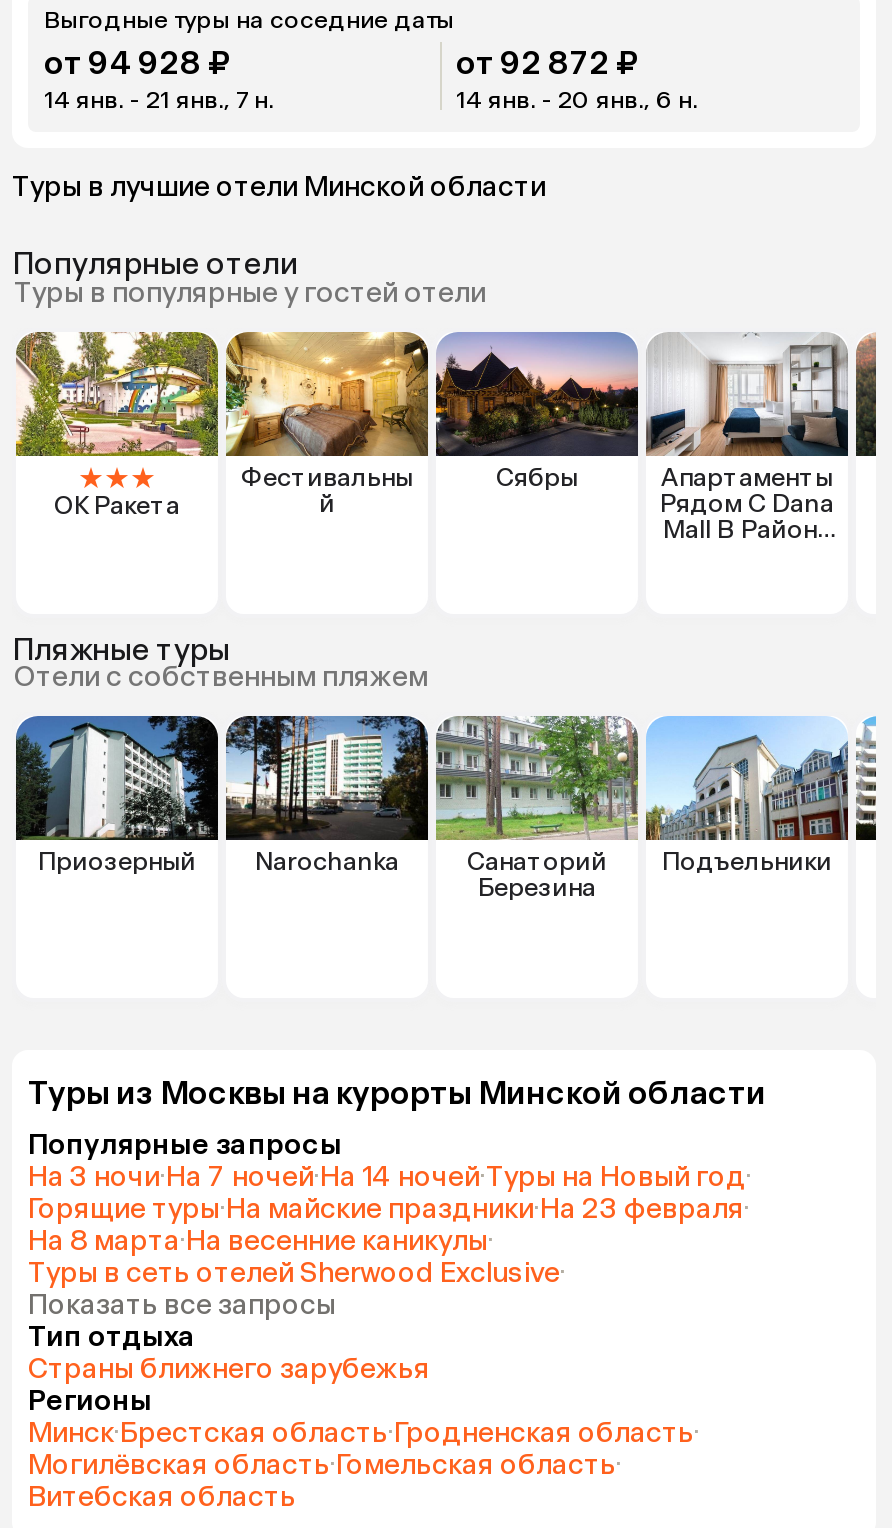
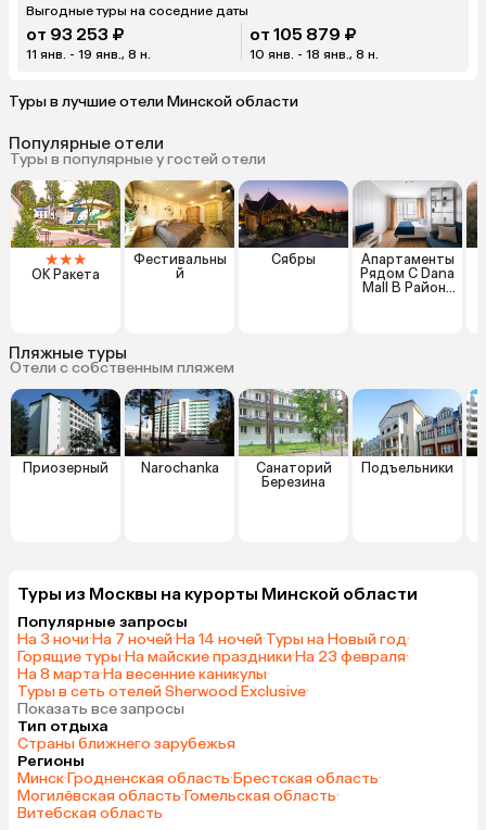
[44,44,232,82] от 94 928 ₽ -> [26,24,125,45] от 93 253 ₽
[456,44,640,82] от 92 872 ₽ -> [250,24,357,45] от 105 879 ₽
[44,86,274,114] 14 янв. - 21 янв., 7 н. -> [26,47,151,62] 11 янв. - 19 янв., 8 н.
[456,86,698,114] 14 янв. - 20 янв., 6 н. -> [250,47,379,62] 10 янв. - 18 янв., 8 н.
[28,1417,700,1451] Минск·Брестская область·Гродненская область· -> [17,770,382,788] Минск·Гродненская область·Брестская область·

